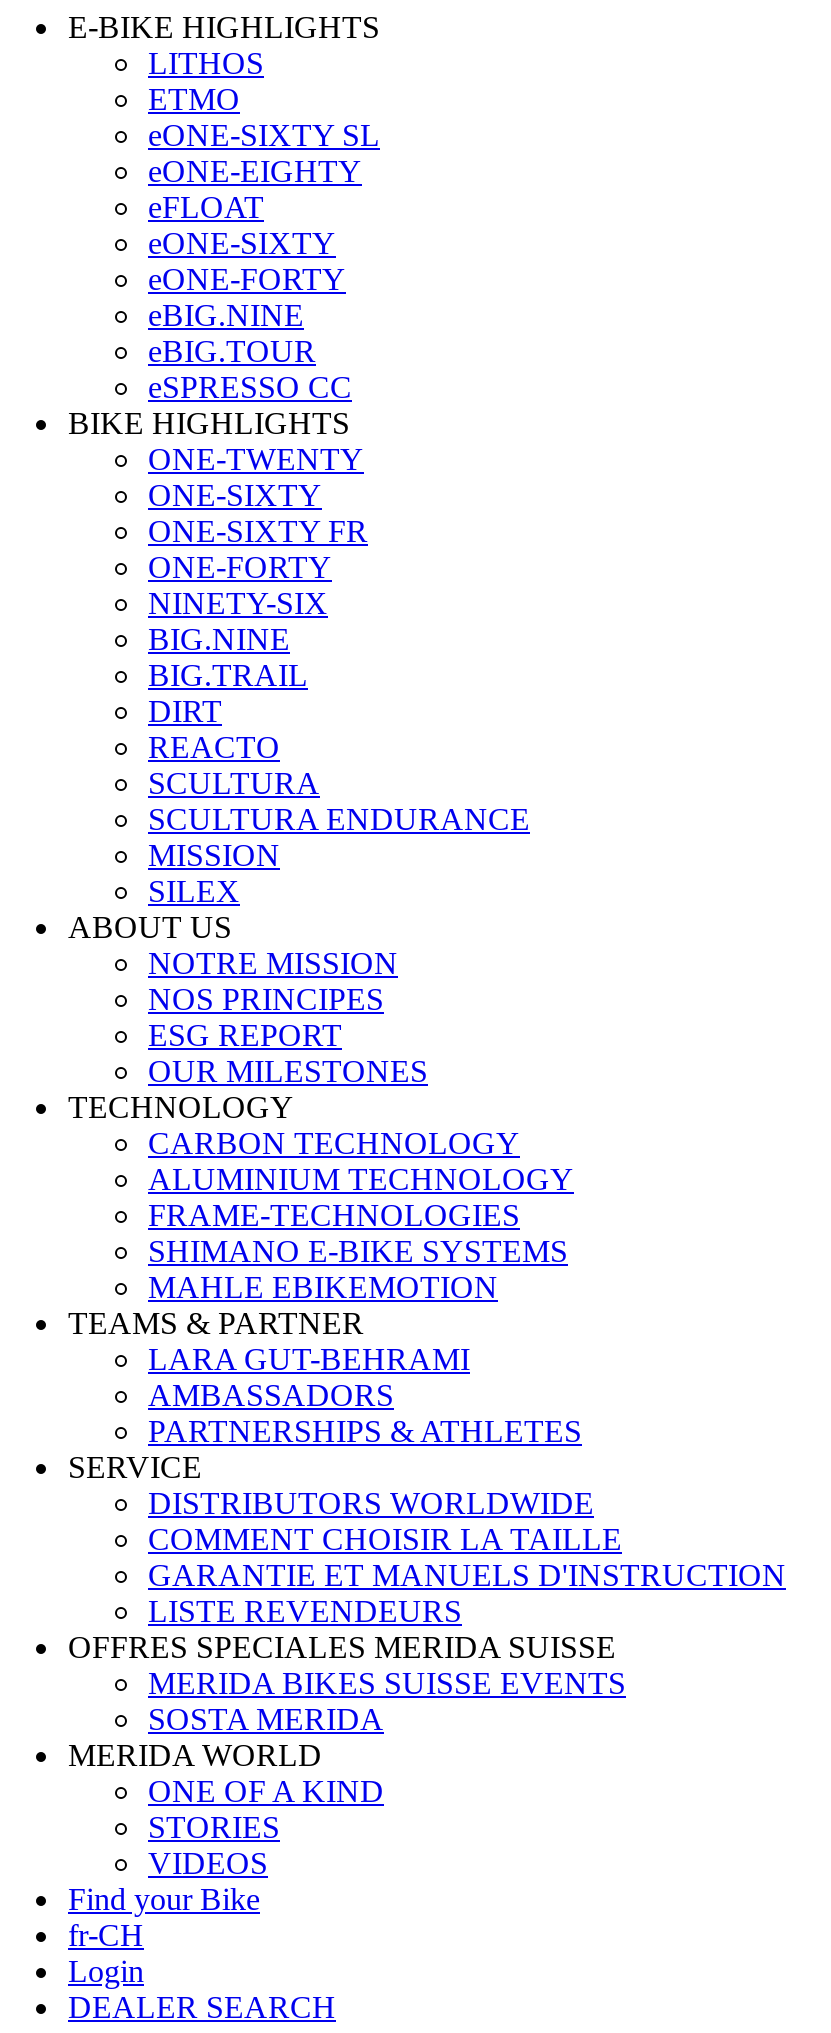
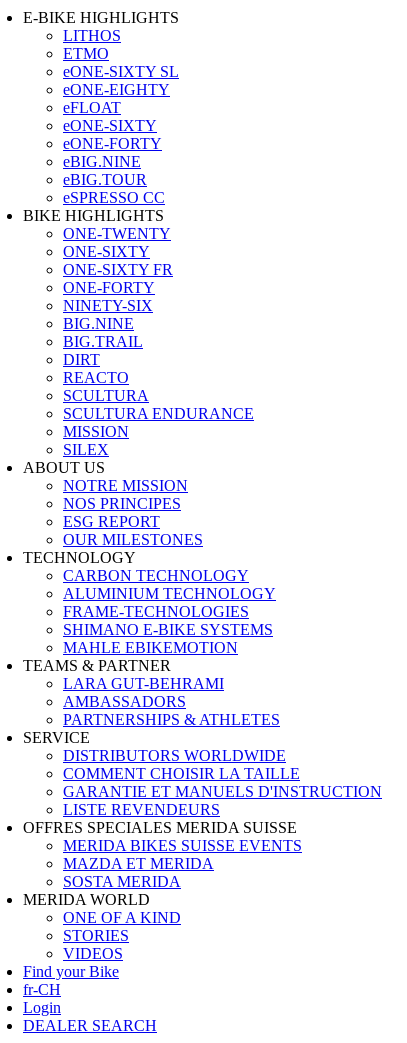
none -> [63,855,214,872] MAZDA ET MERIDA

